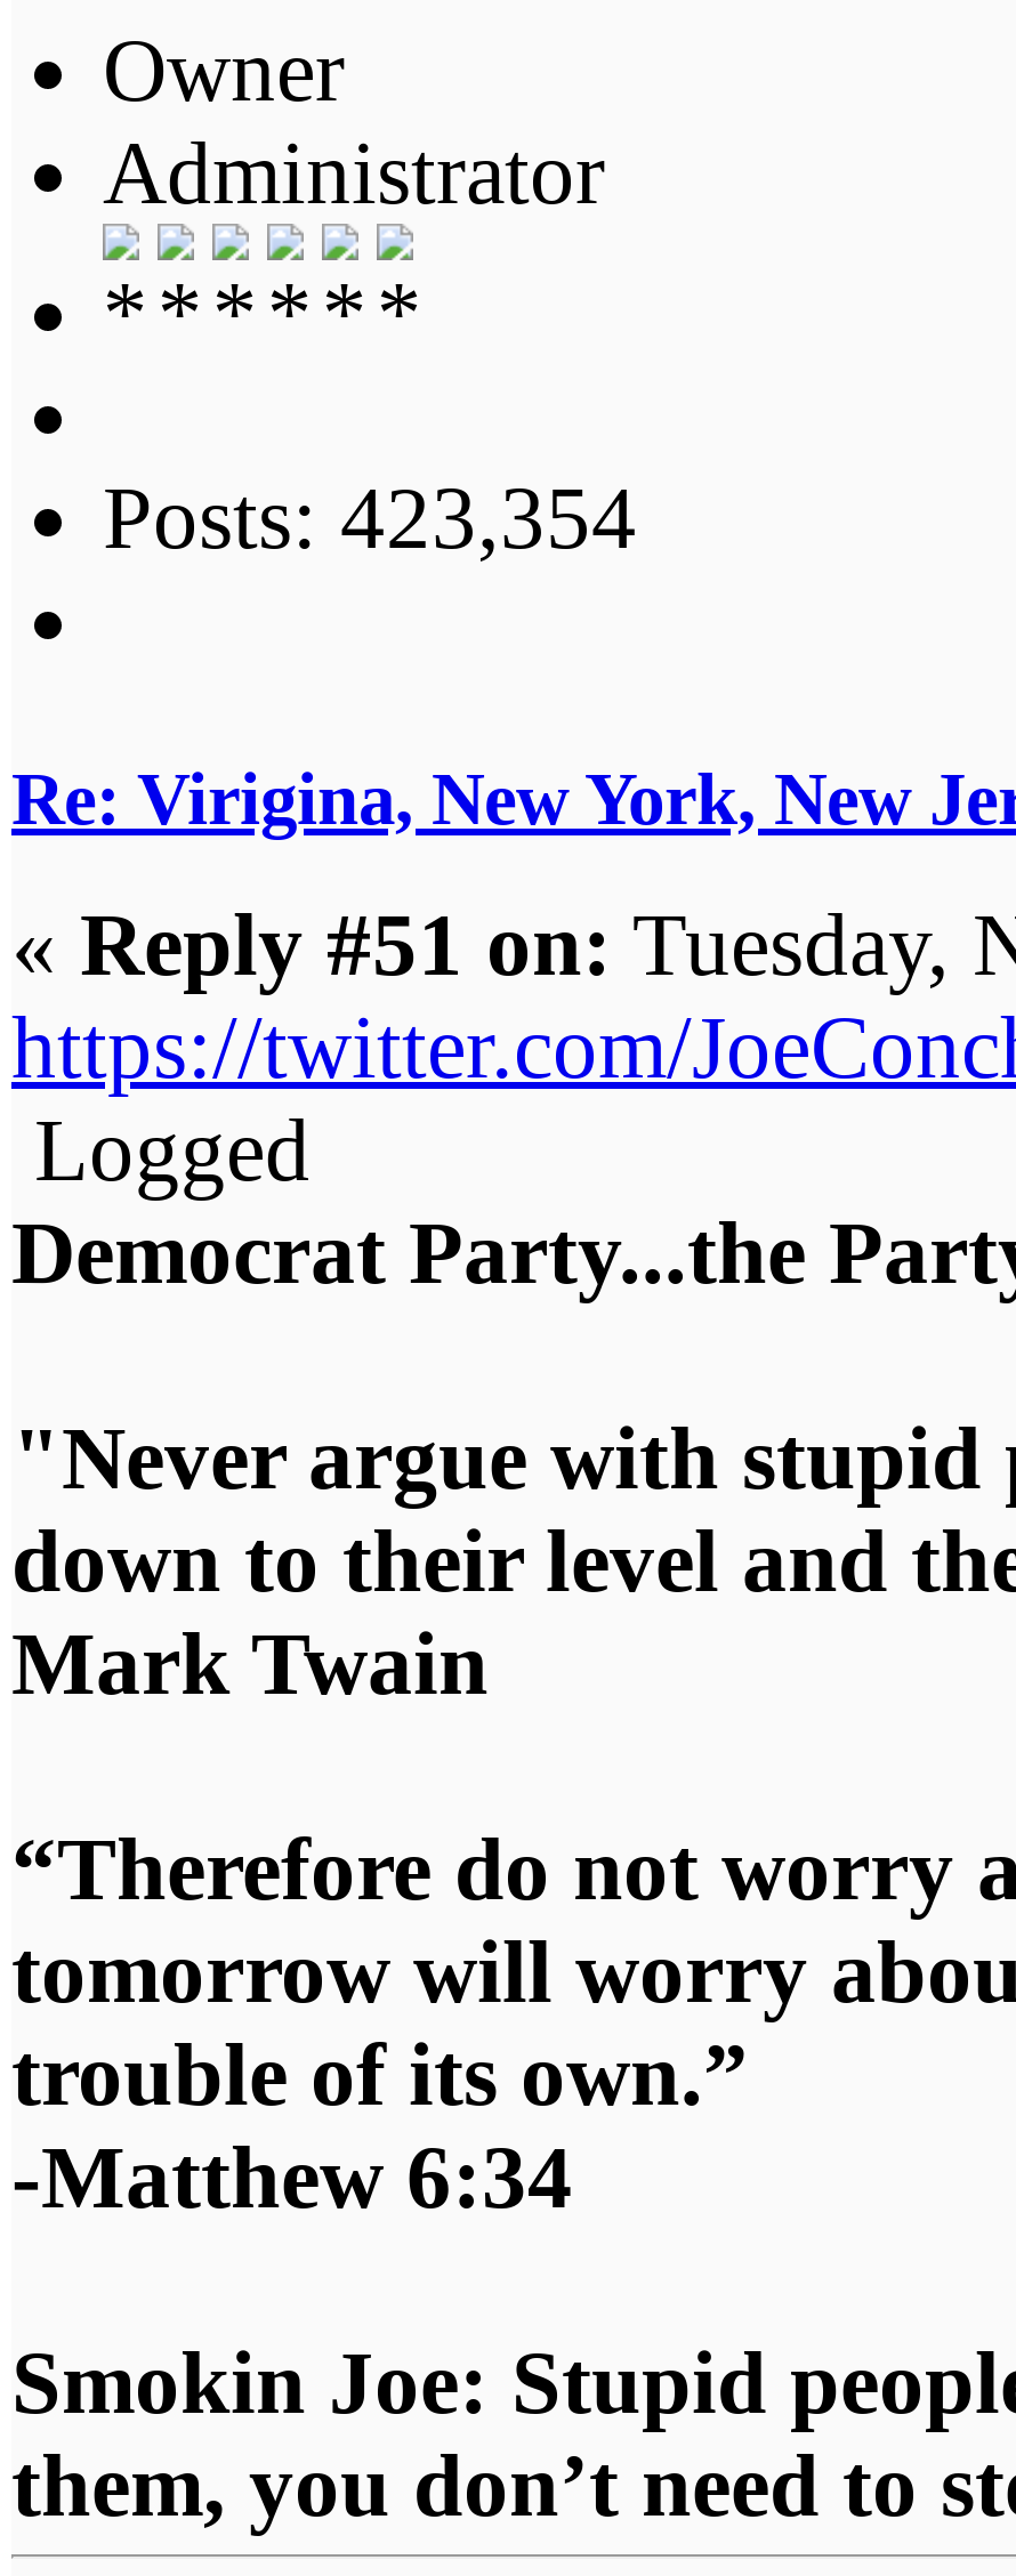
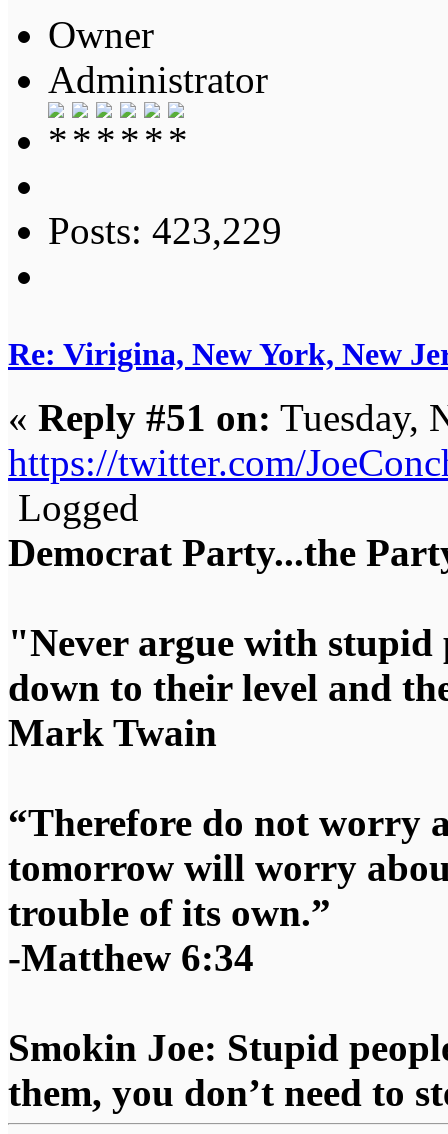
[103,467,637,565] Posts: 423,354 -> [48,209,282,252] Posts: 423,229

